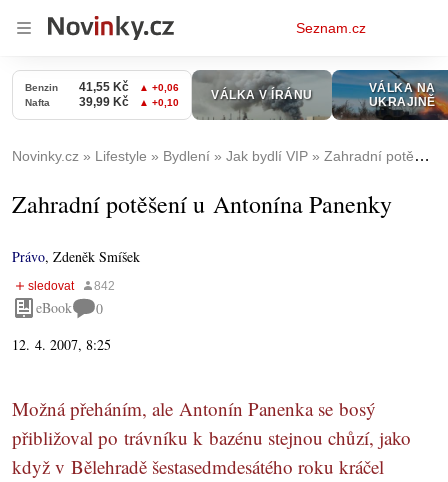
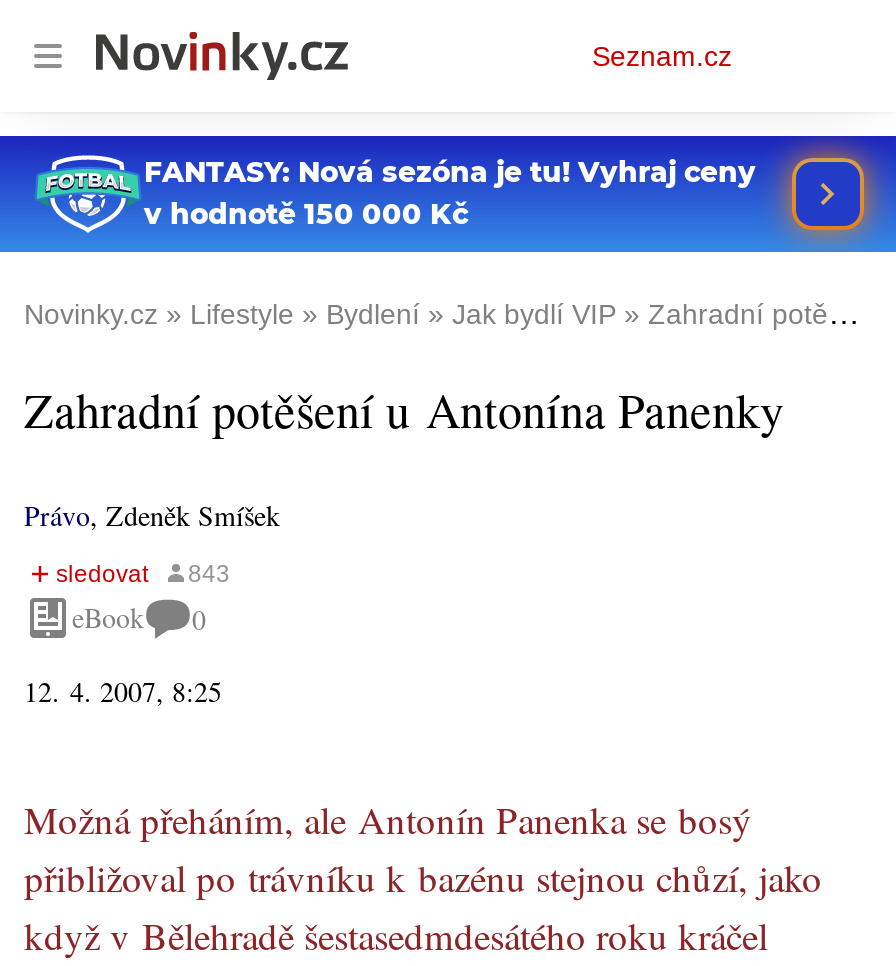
[3,68,445,125] [image] -> [6,134,890,254] [image]

